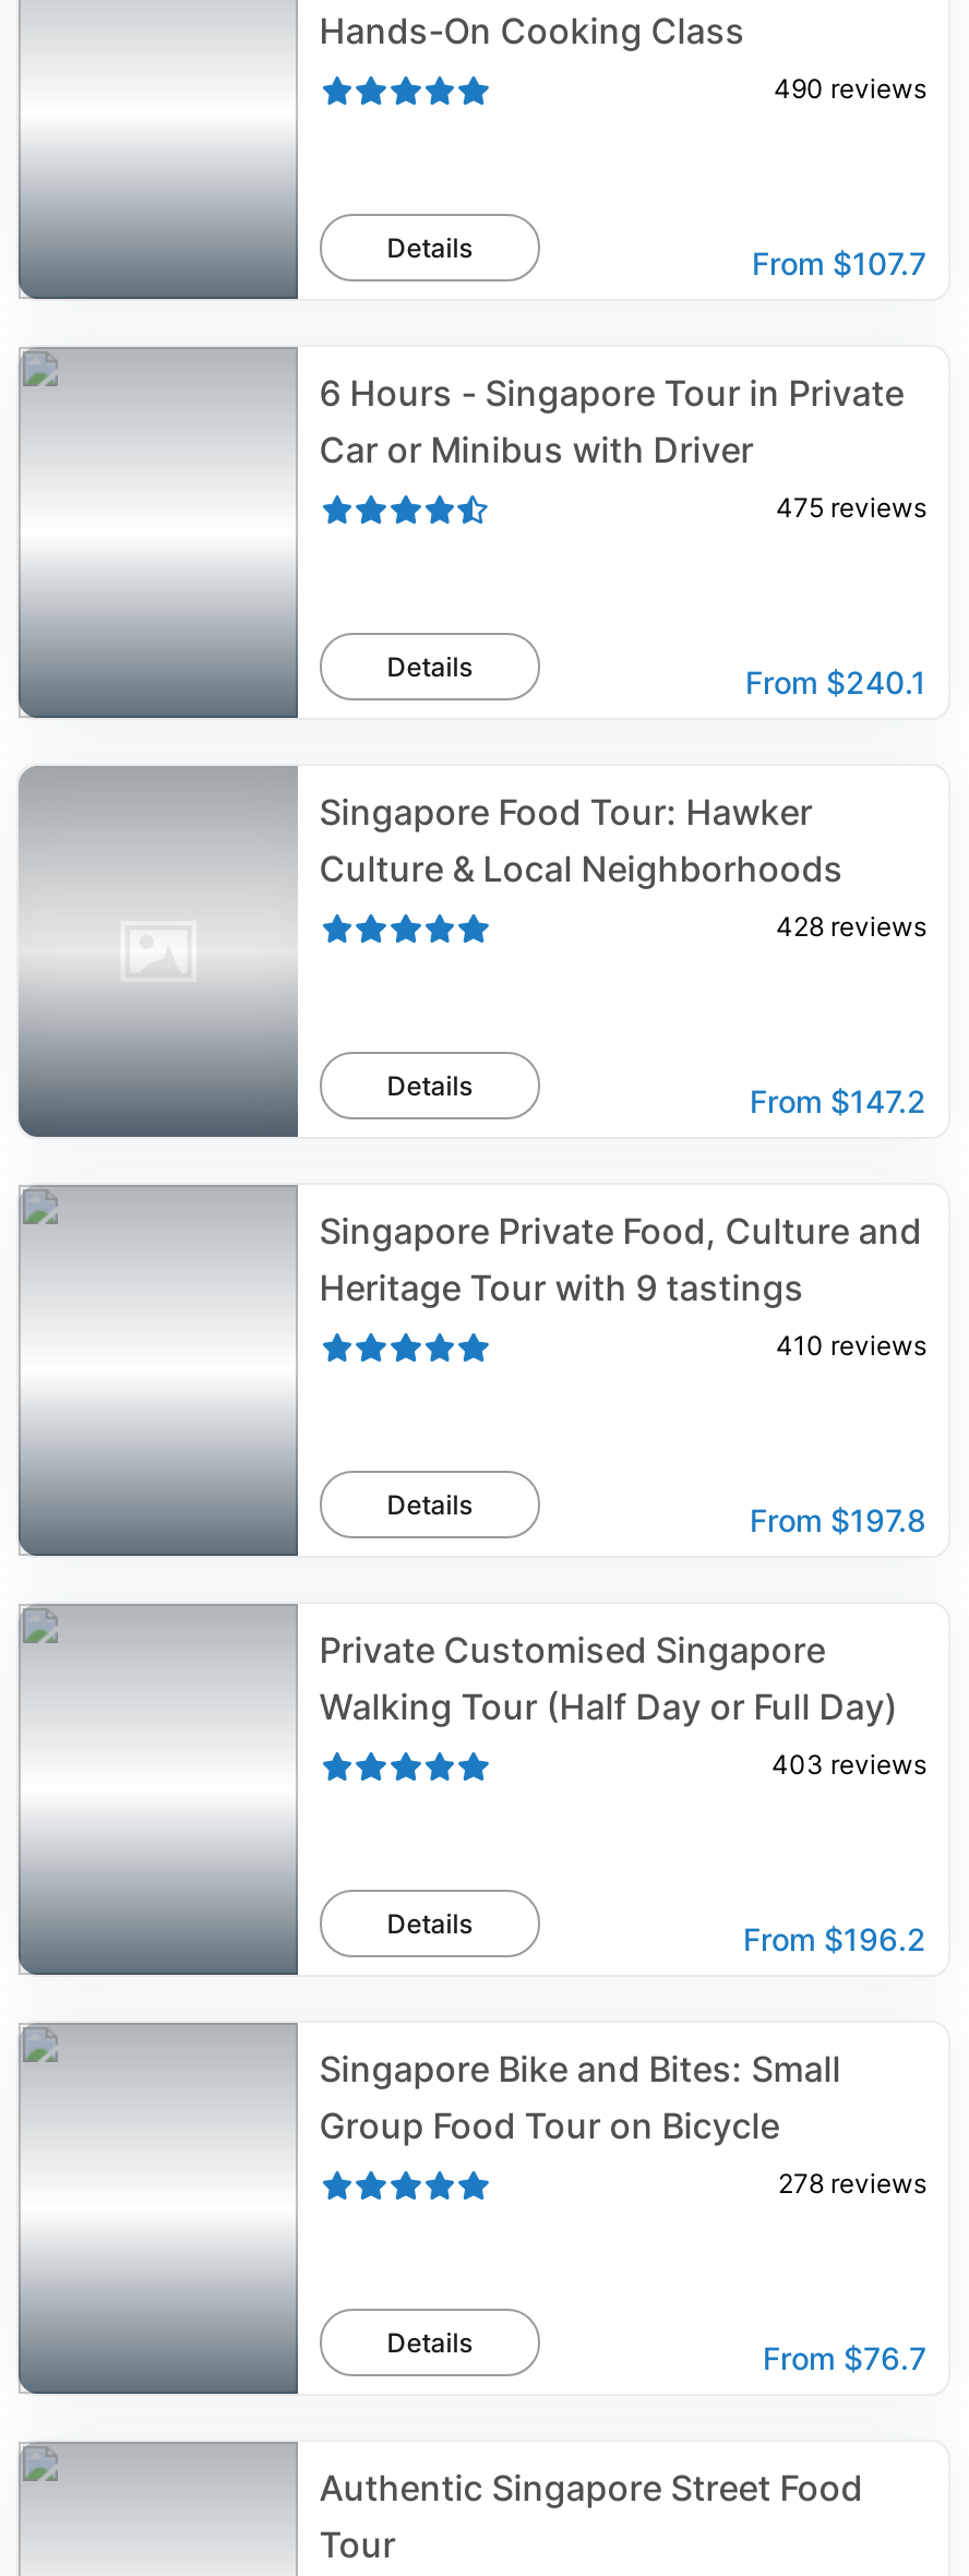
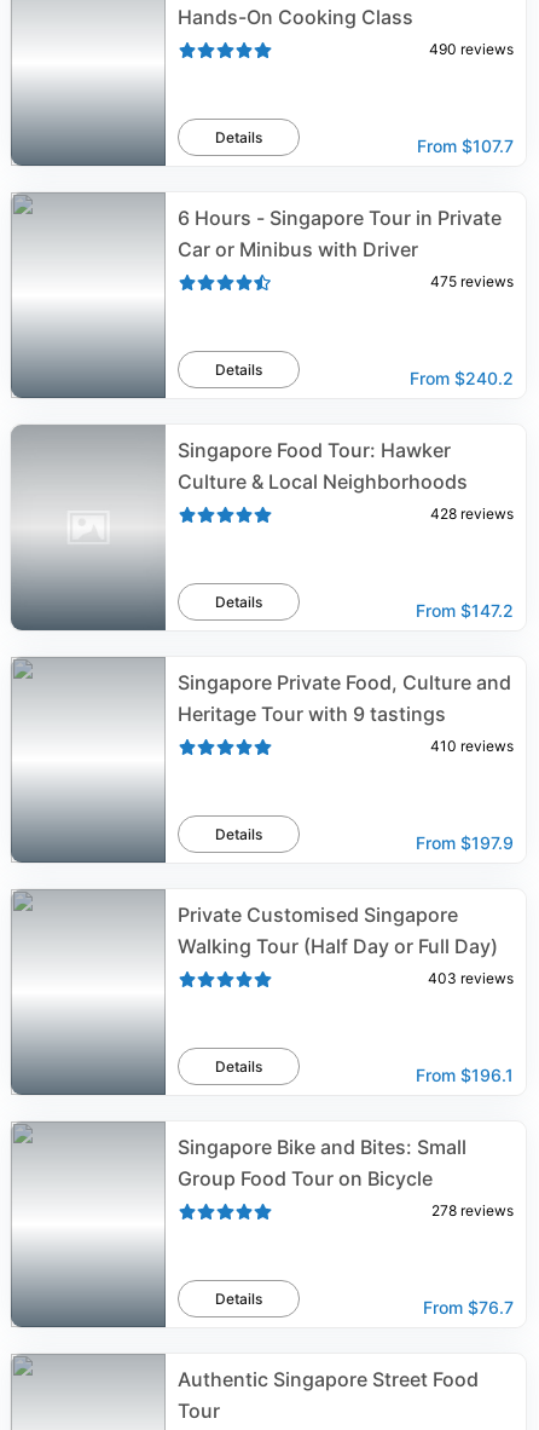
[745,663,926,700] From $240.1 -> [410,368,514,388] From $240.2
[750,1501,926,1538] From $197.8 -> [416,832,514,853] From $197.9
[743,1920,926,1957] From $196.2 -> [416,1065,514,1085] From $196.1

